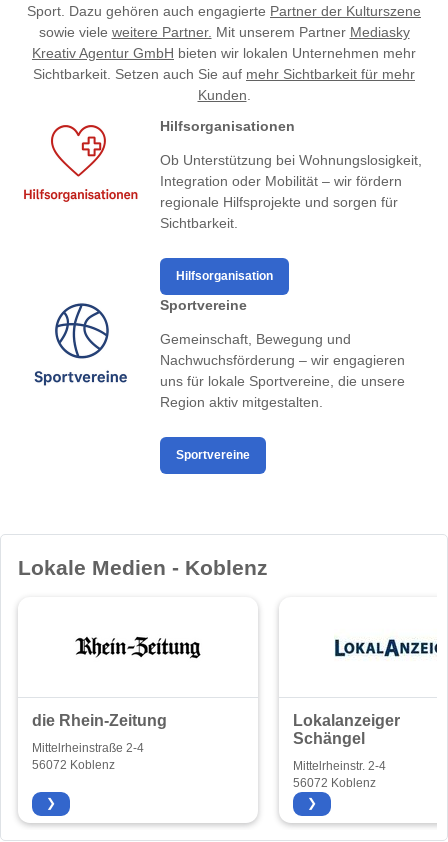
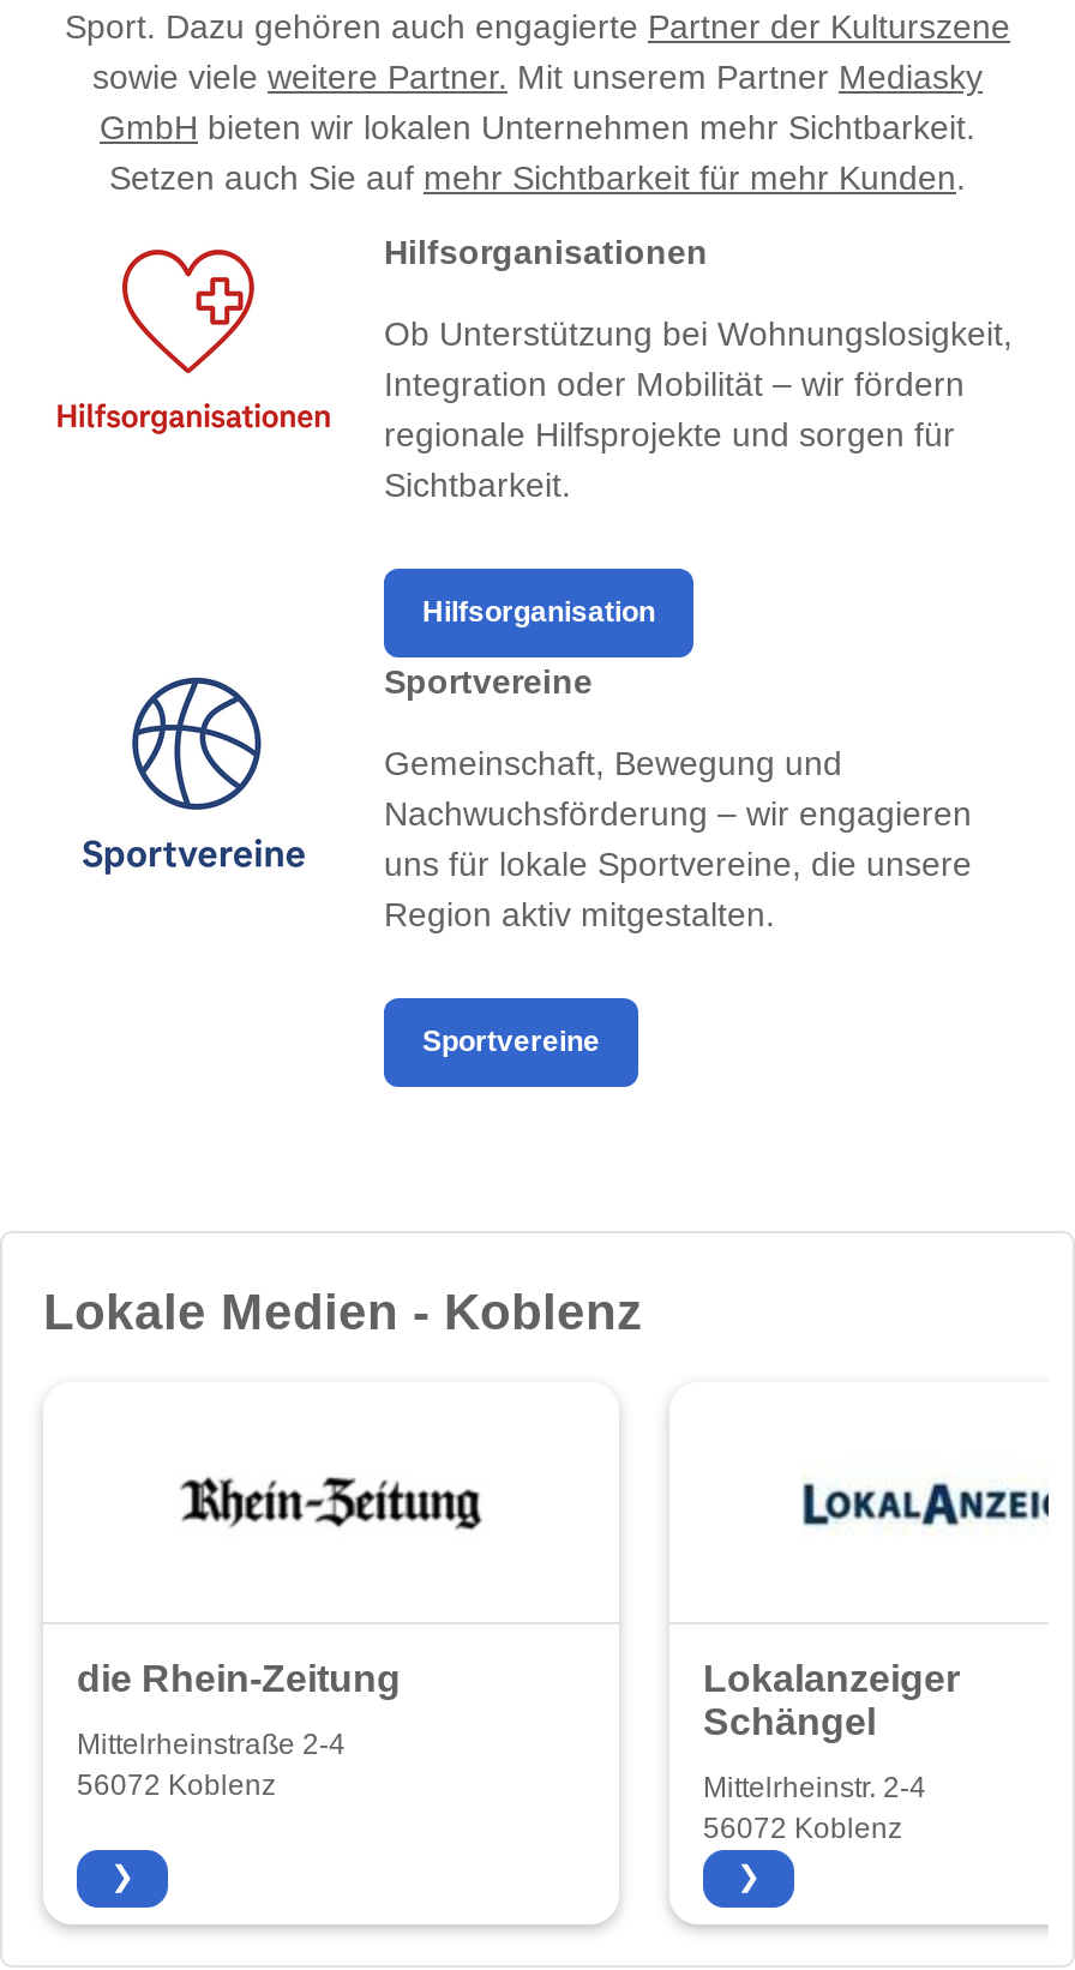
[32,45,416,103] Kreativ Agentur GmbH bieten wir lokalen Unternehmen mehr | Sichtbarkeit. Setzen auch Sie auf mehr Sichtbarkeit für mehr | Kunden. -> [100,108,975,197] GmbH bieten wir lokalen Unternehmen mehr Sichtbarkeit. | Setzen auch Sie auf mehr Sichtbarkeit für mehr Kunden.

